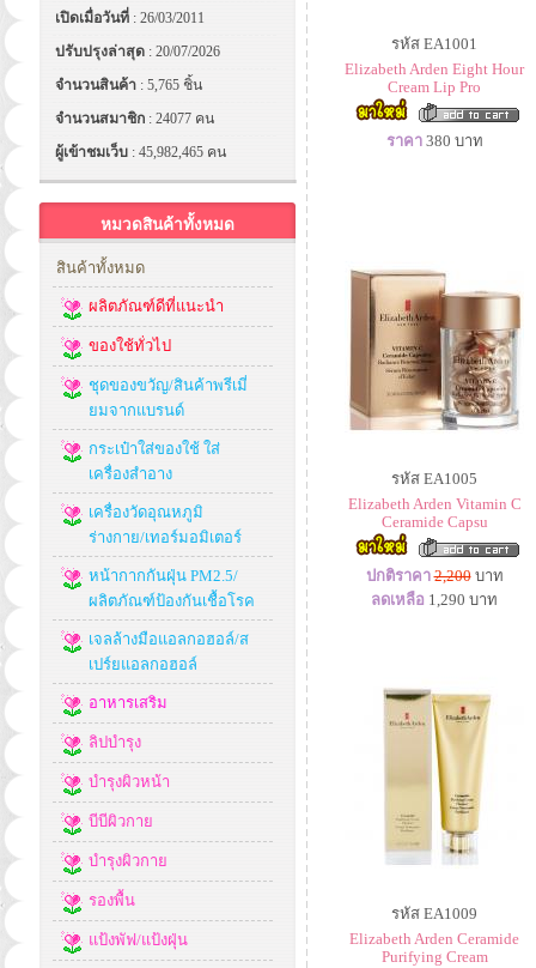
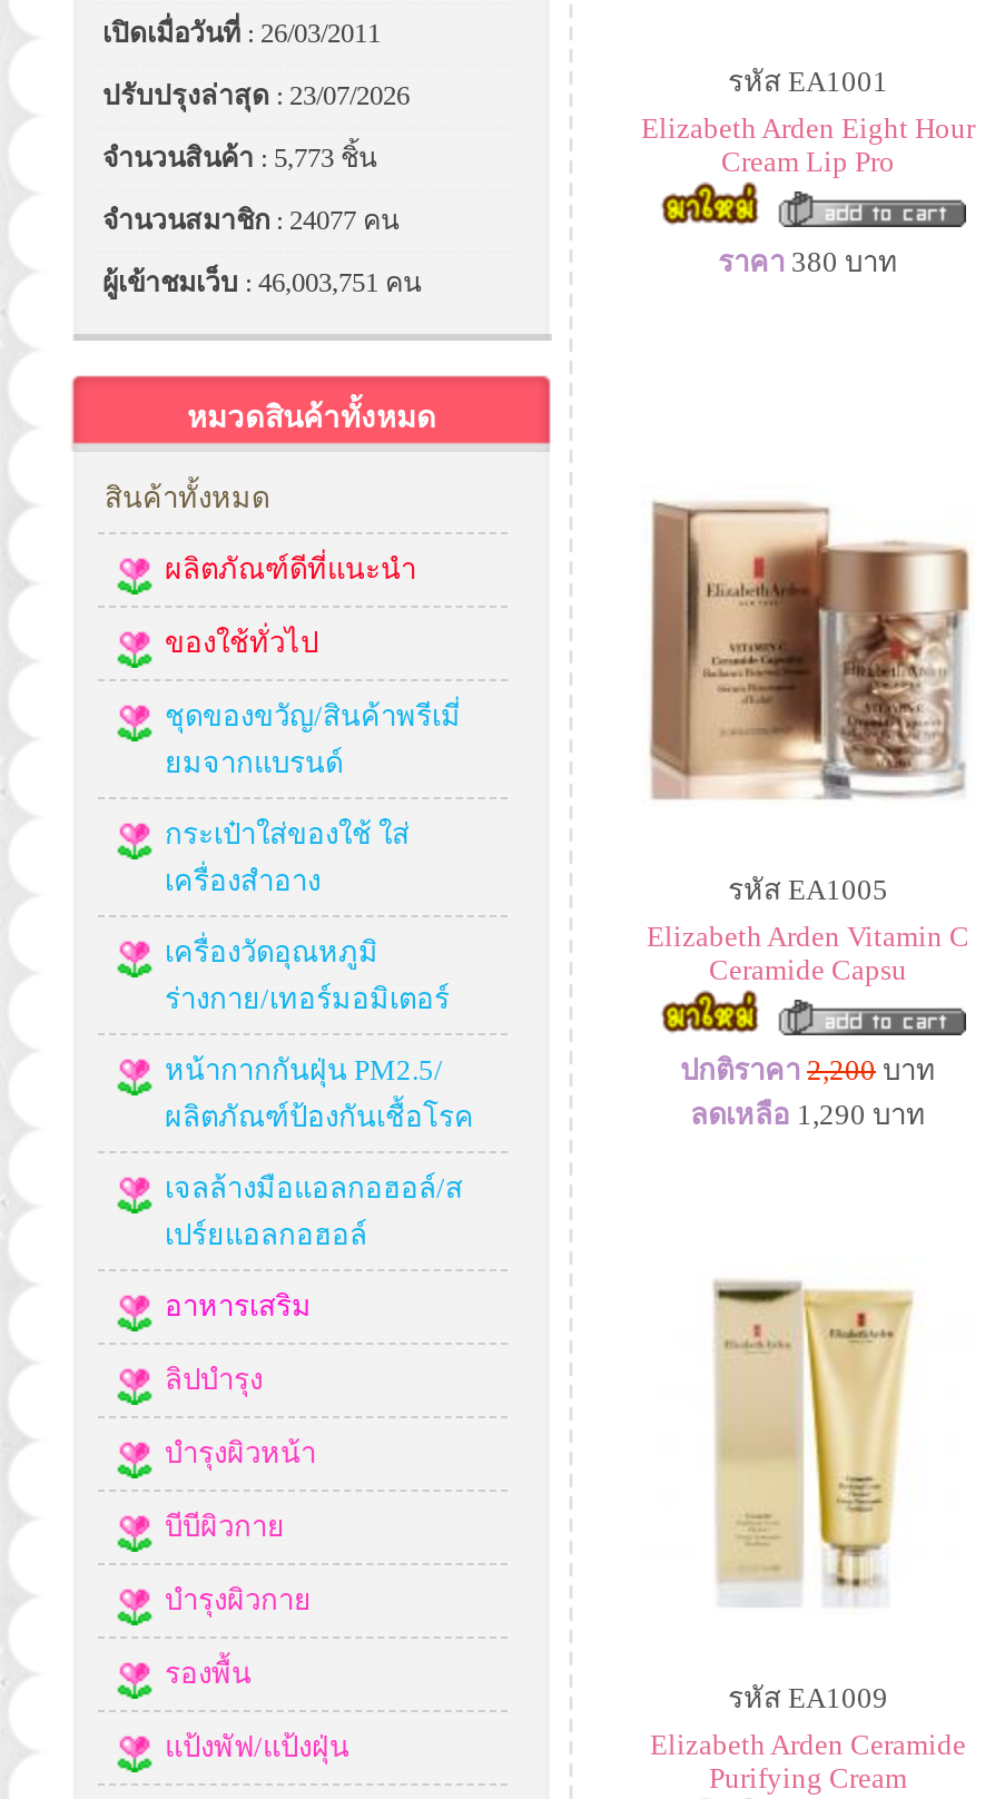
[55,43,220,60] ปรับปรุงล่าสุด: 20/07/2026 -> [102,80,410,111] ปรับปรุงล่าสุด: 23/07/2026
[55,77,202,93] จำนวนสินค้า: 5,765 ชิ้น -> [102,142,376,174] จำนวนสินค้า: 5,773 ชิ้น
[55,144,226,161] ผู้เข้าชมเว็บ: 45,982,465 คน -> [102,267,421,298] ผู้เข้าชมเว็บ: 46,003,751 คน

